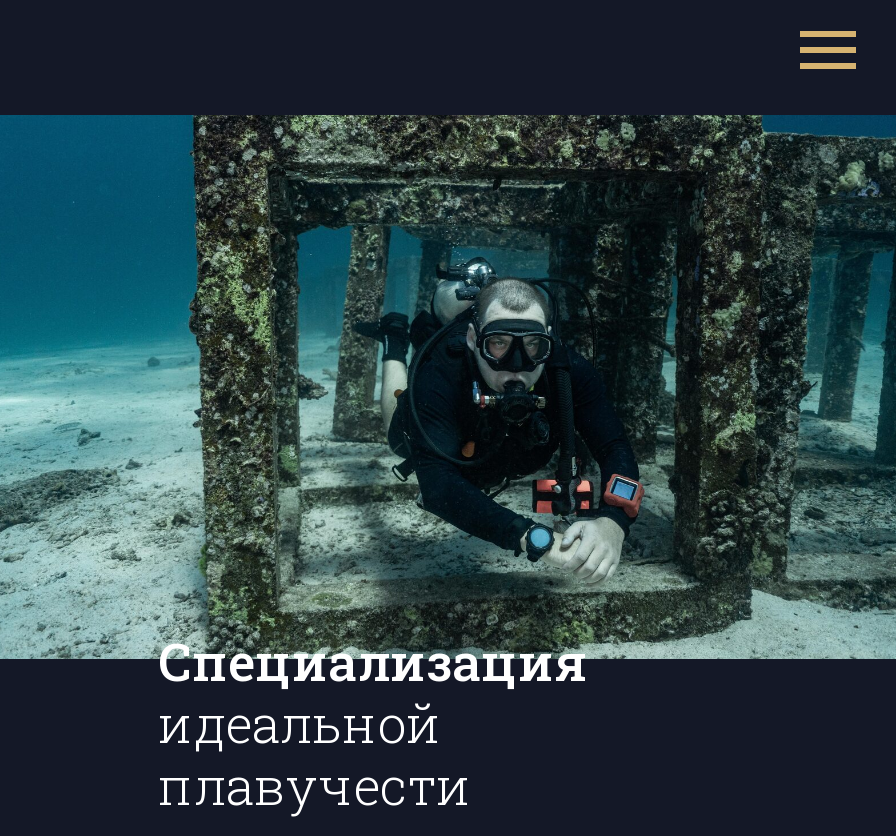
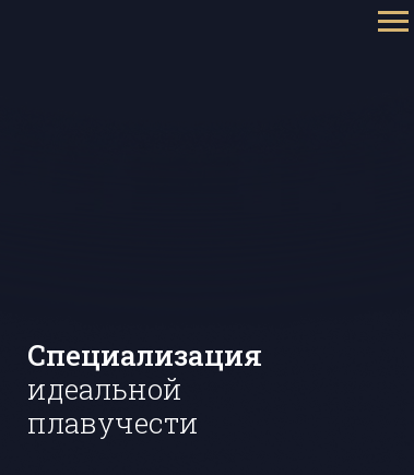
[6,113,890,661] [image] -> none

